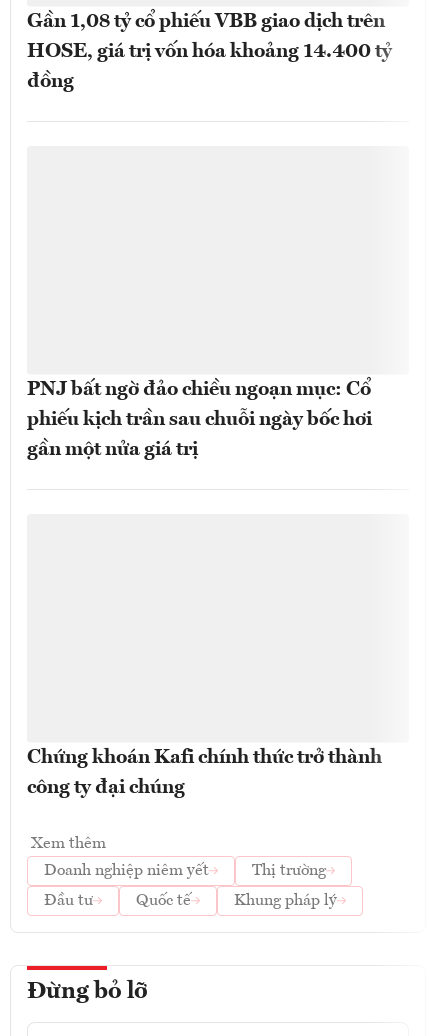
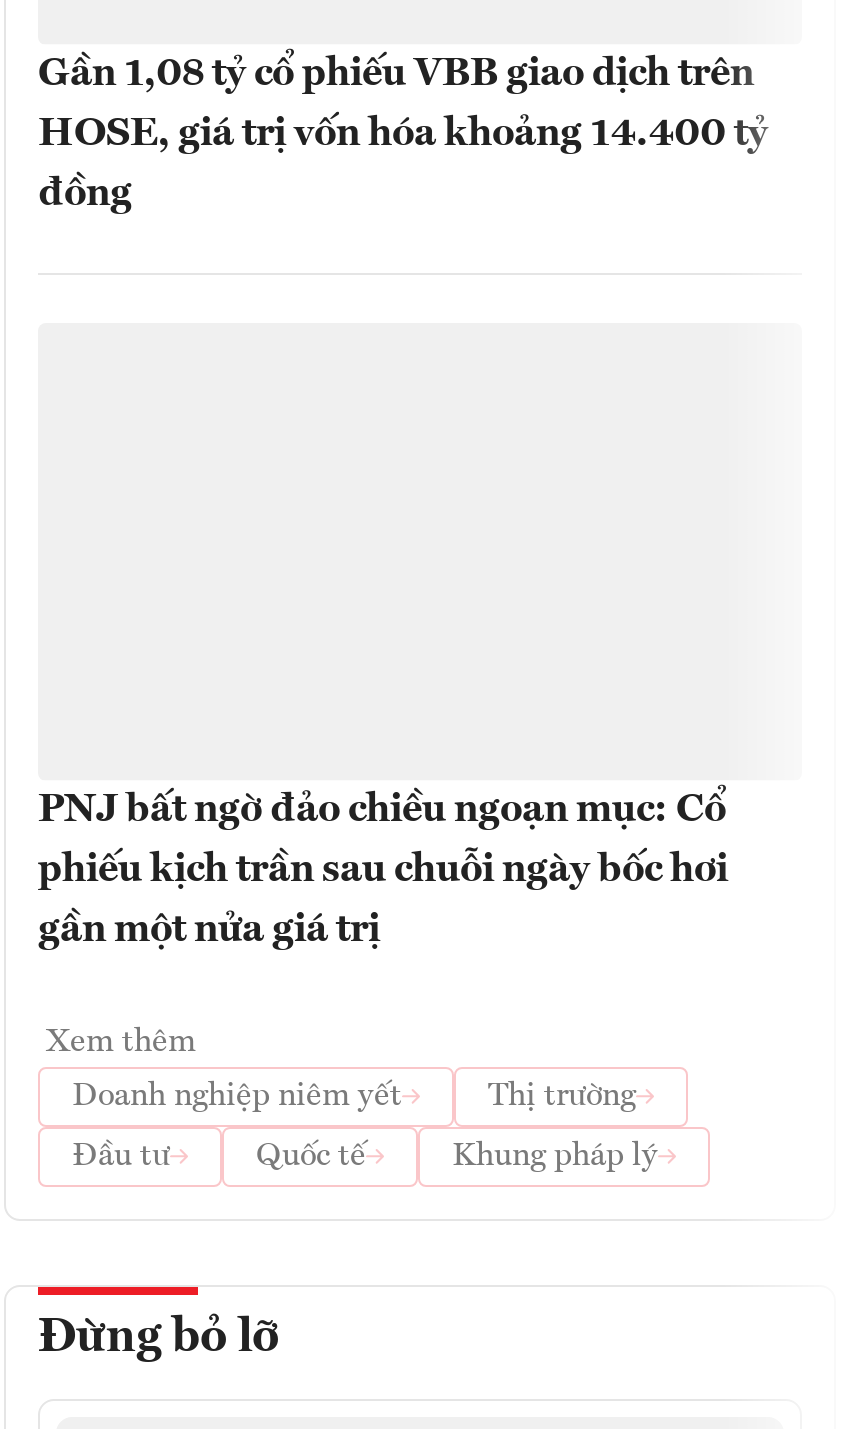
[27,748,382,798] Chứng khoán Kafi chính thức trở thành | công ty đại chúng -> none

